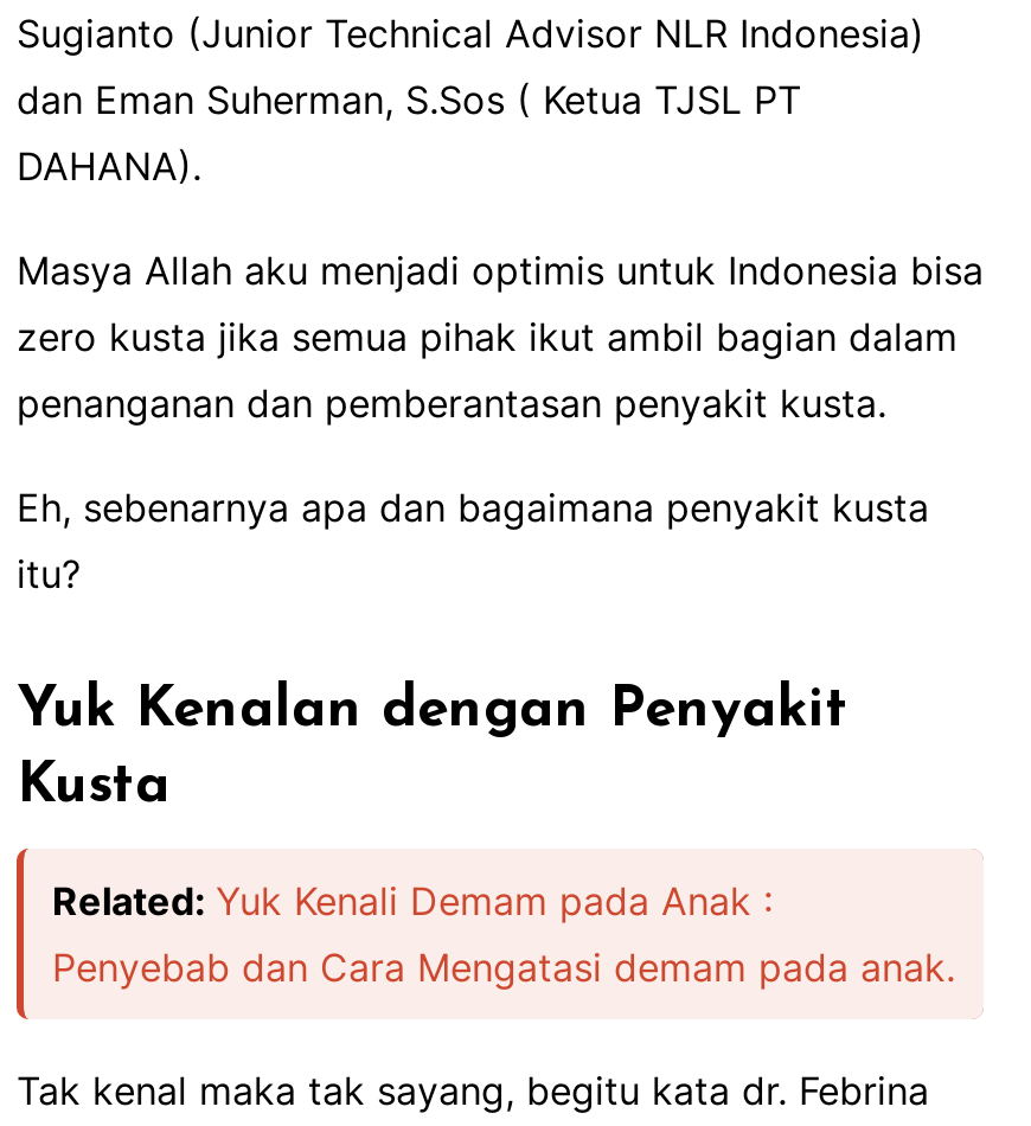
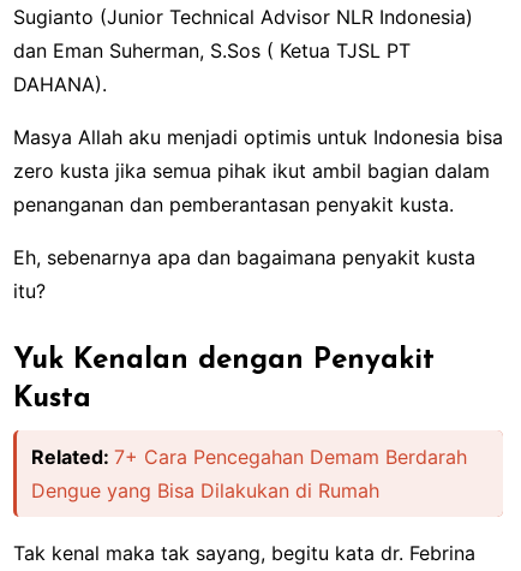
[52,878,955,992] Related: Yuk Kenali Demam pada Anak : | Penyebab dan Cara Mengatasi demam pada anak. -> [31,445,467,503] Related: 7+ Cara Pencegahan Demam Berdarah | Dengue yang Bisa Dilakukan di Rumah

